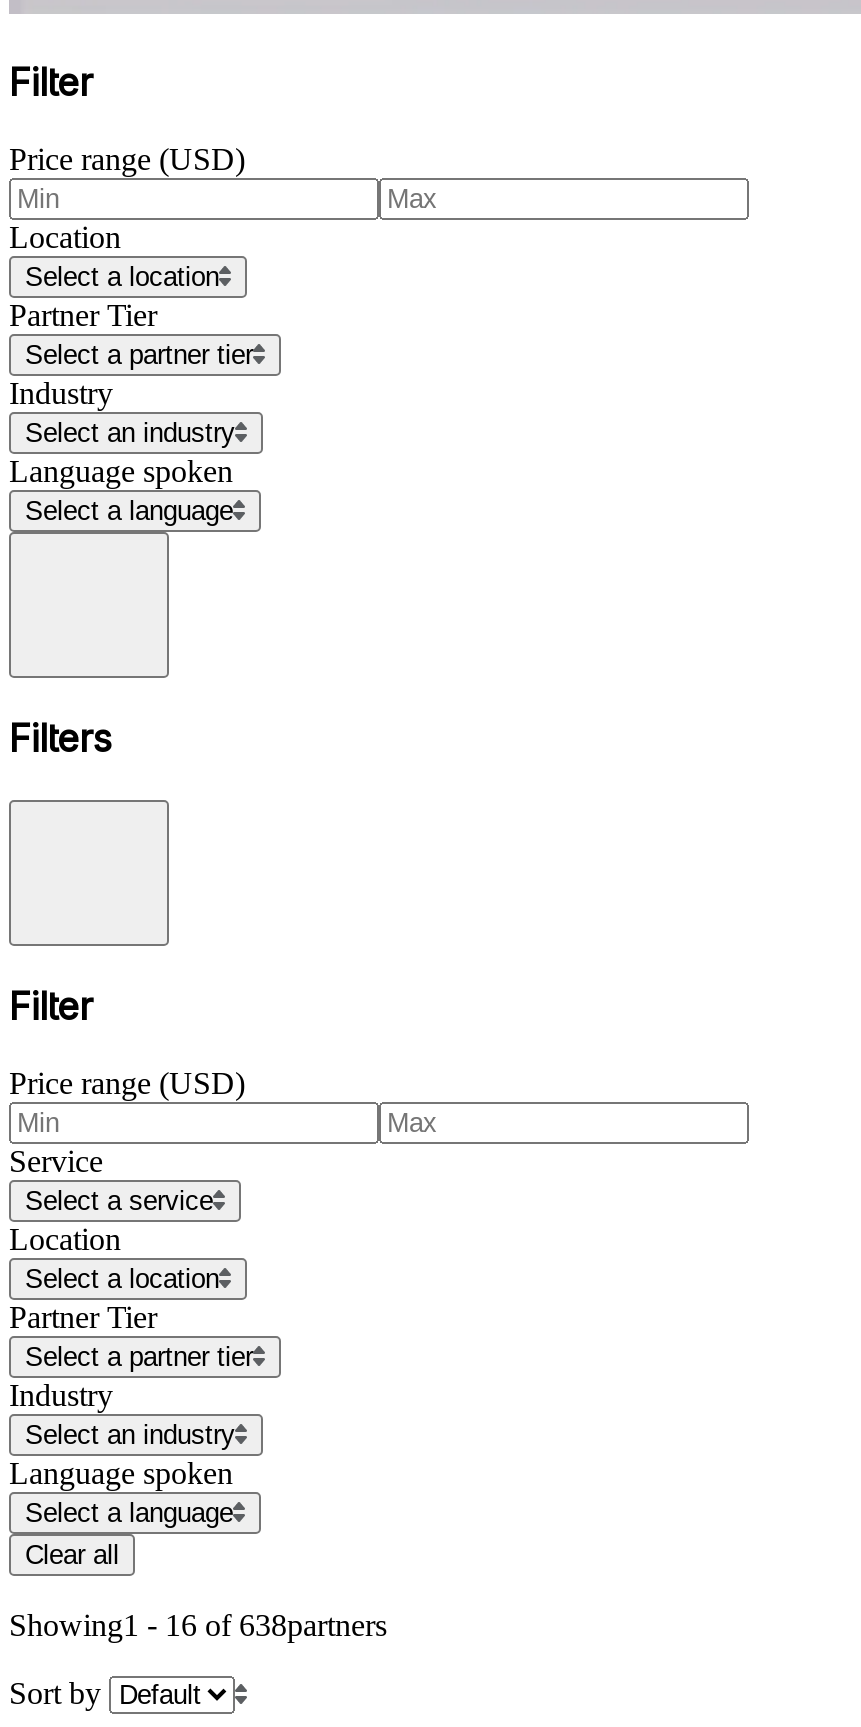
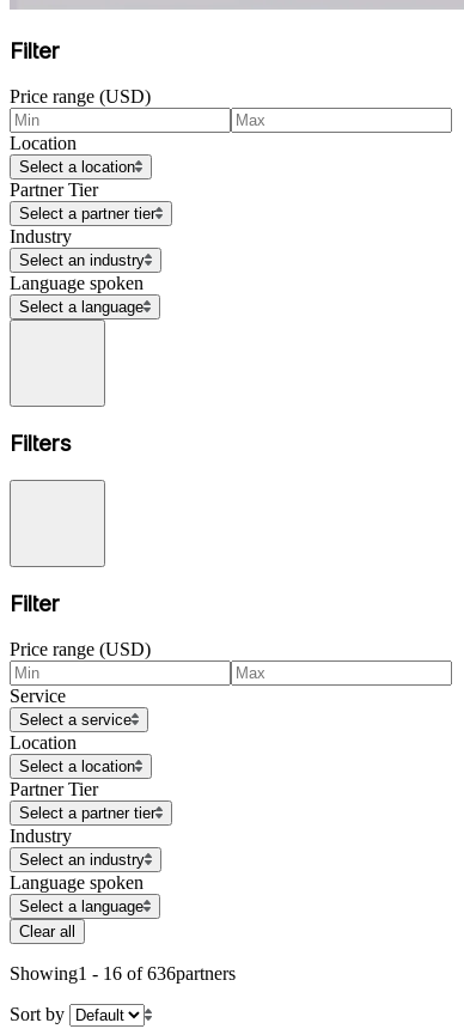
[9,1609,387,1643] Showing1 - 16 of 638partners -> [10,964,236,984] Showing1 - 16 of 636partners

